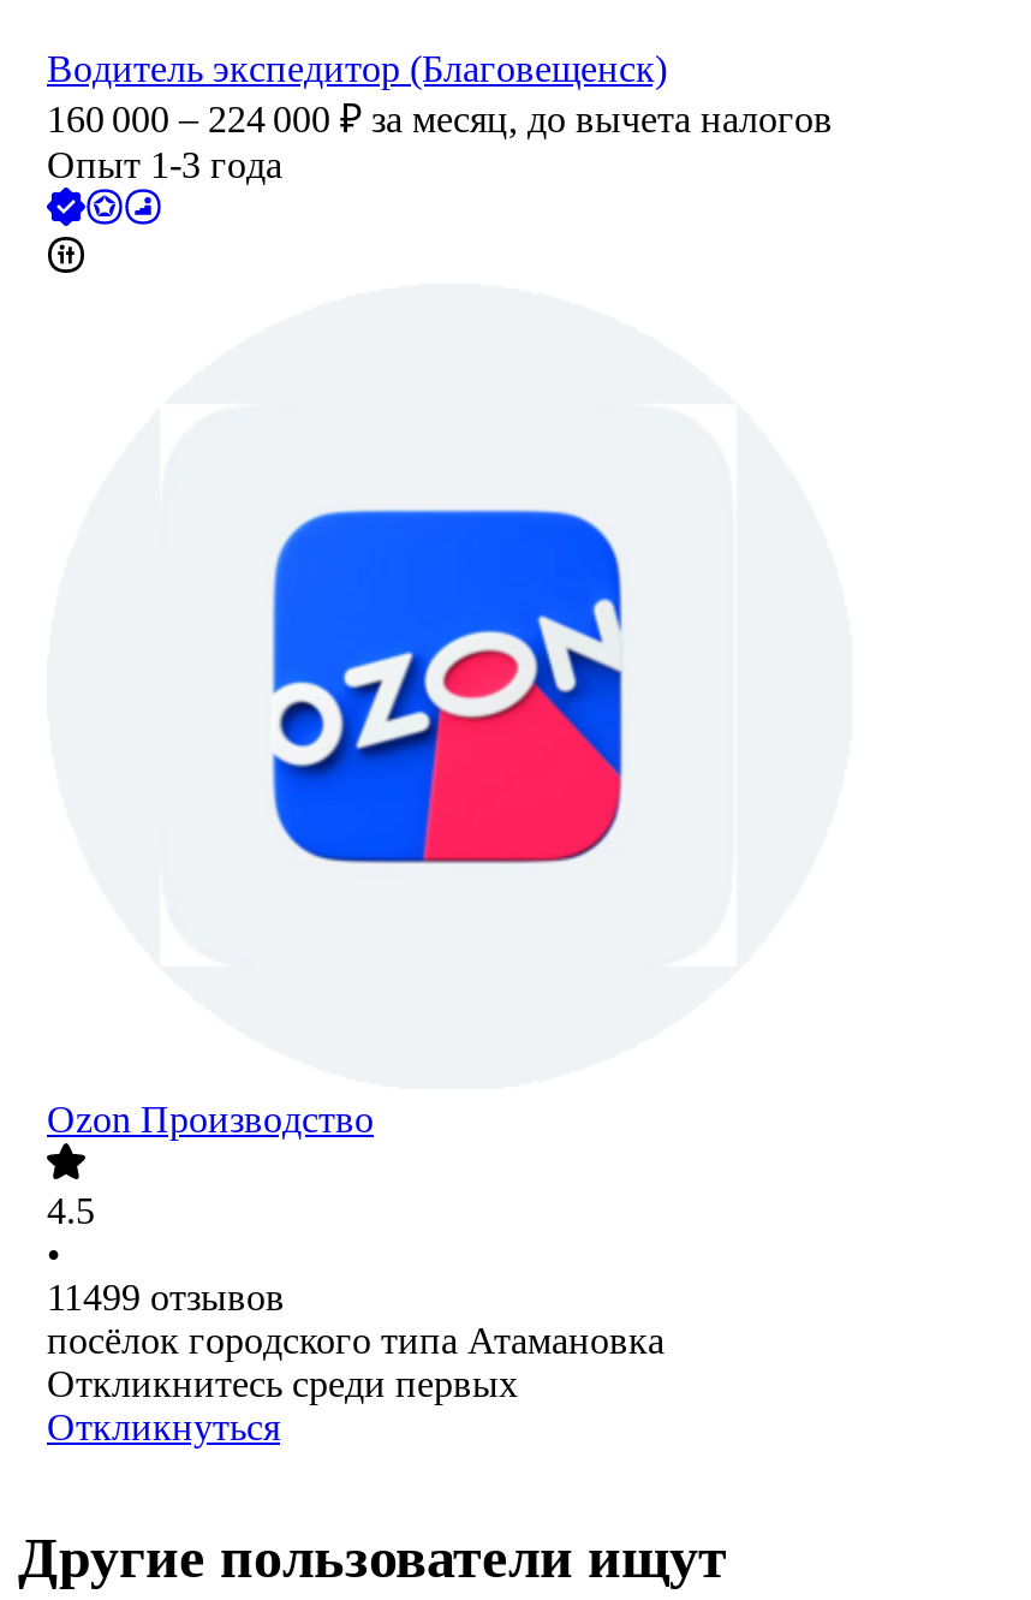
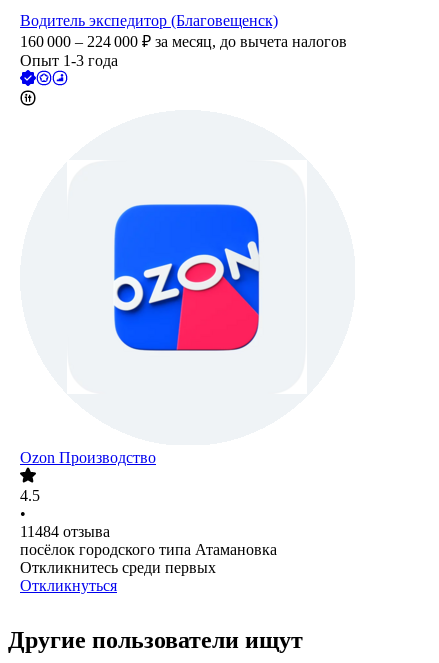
[47,1277,285,1318] 11499 отзывов -> [20,523,110,540] 11484 отзыва

